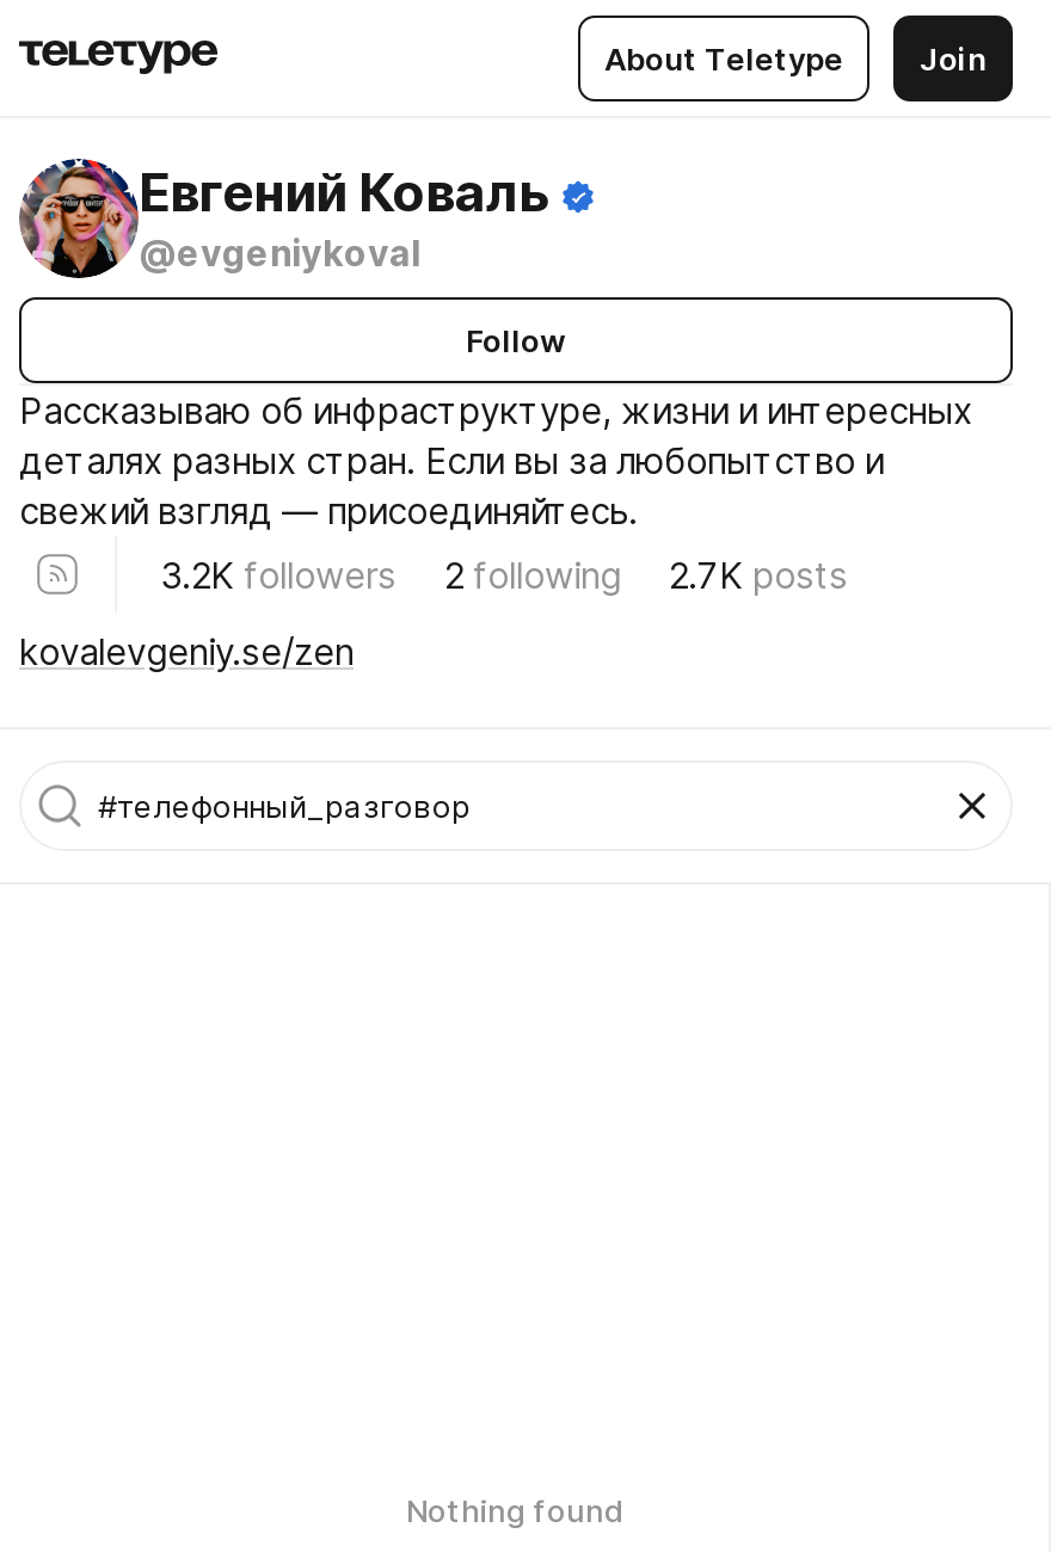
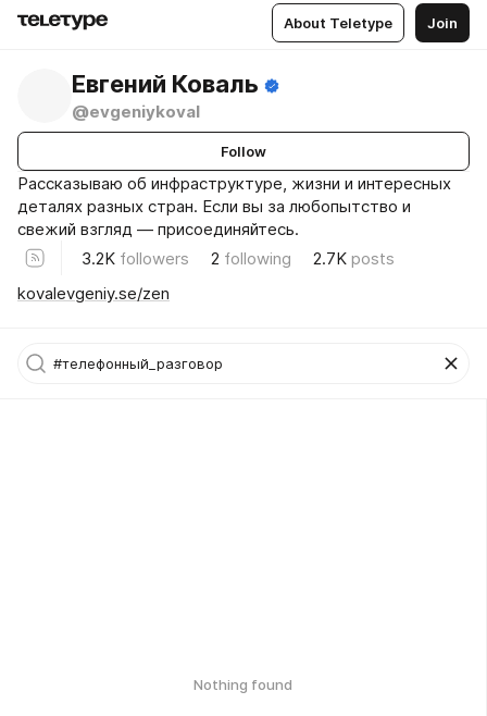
[17,156,131,281] [image] -> none

